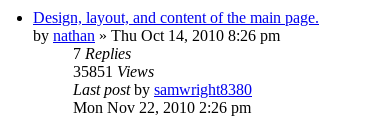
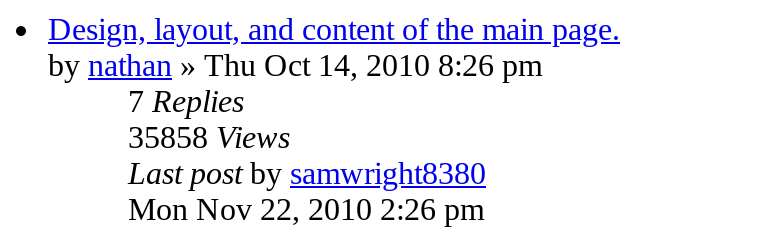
[73,63,154,80] 35851 Views -> [128,120,290,154] 35858 Views

